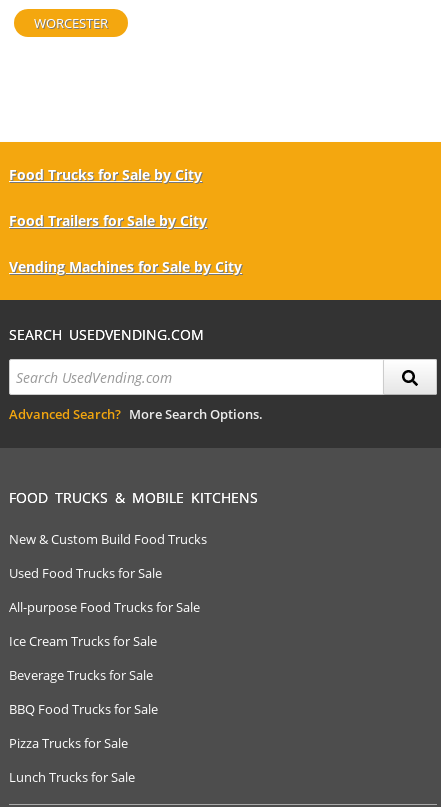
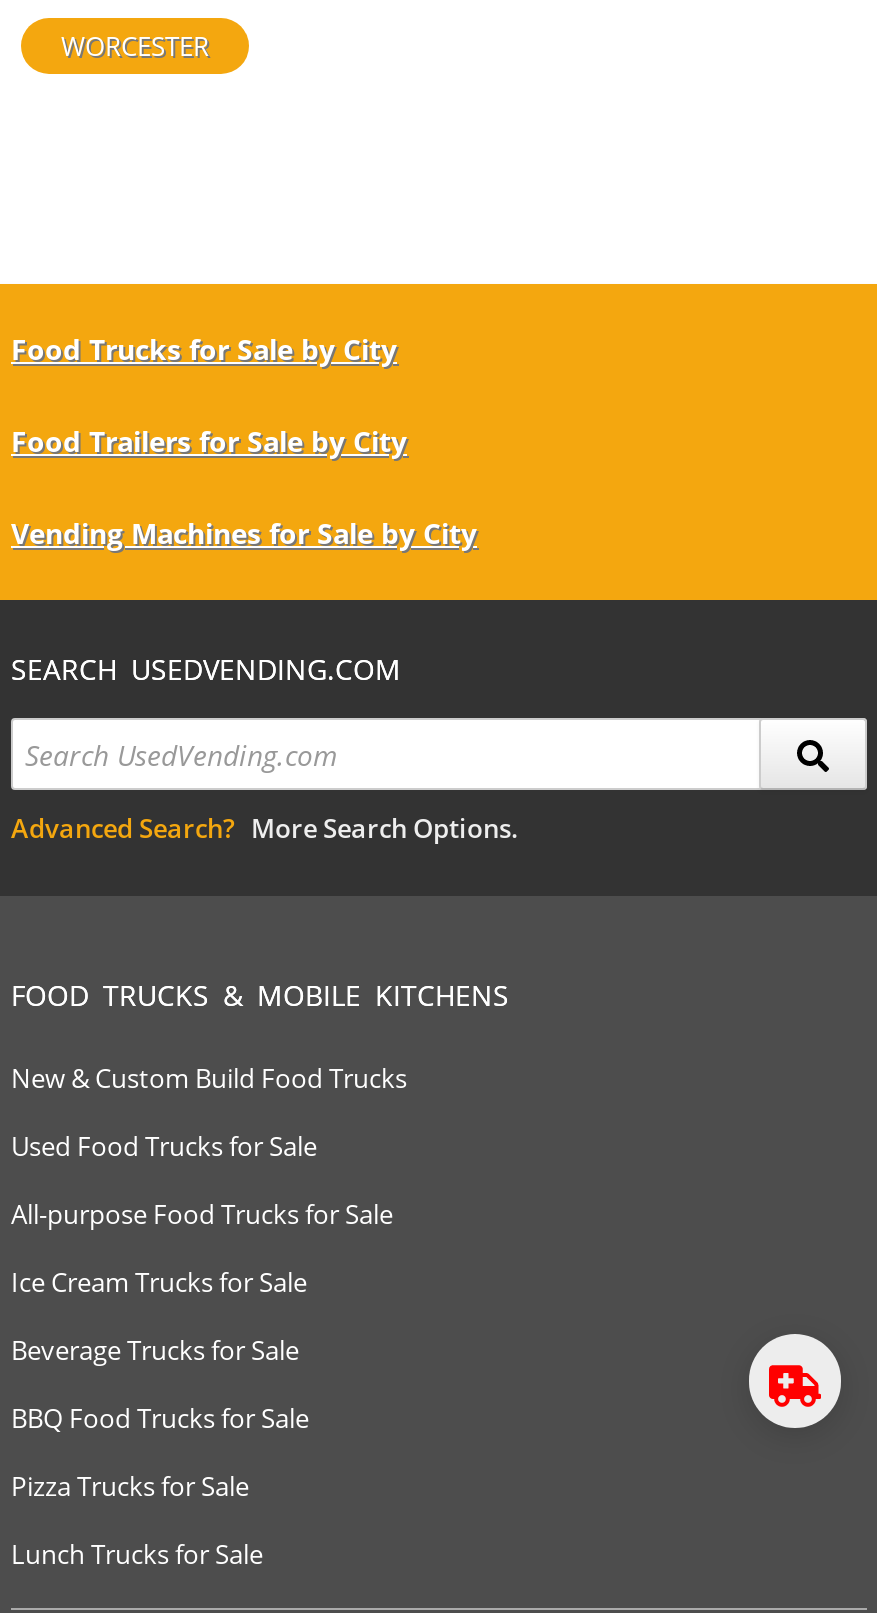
none -> [747,1332,843,1430] [image]

